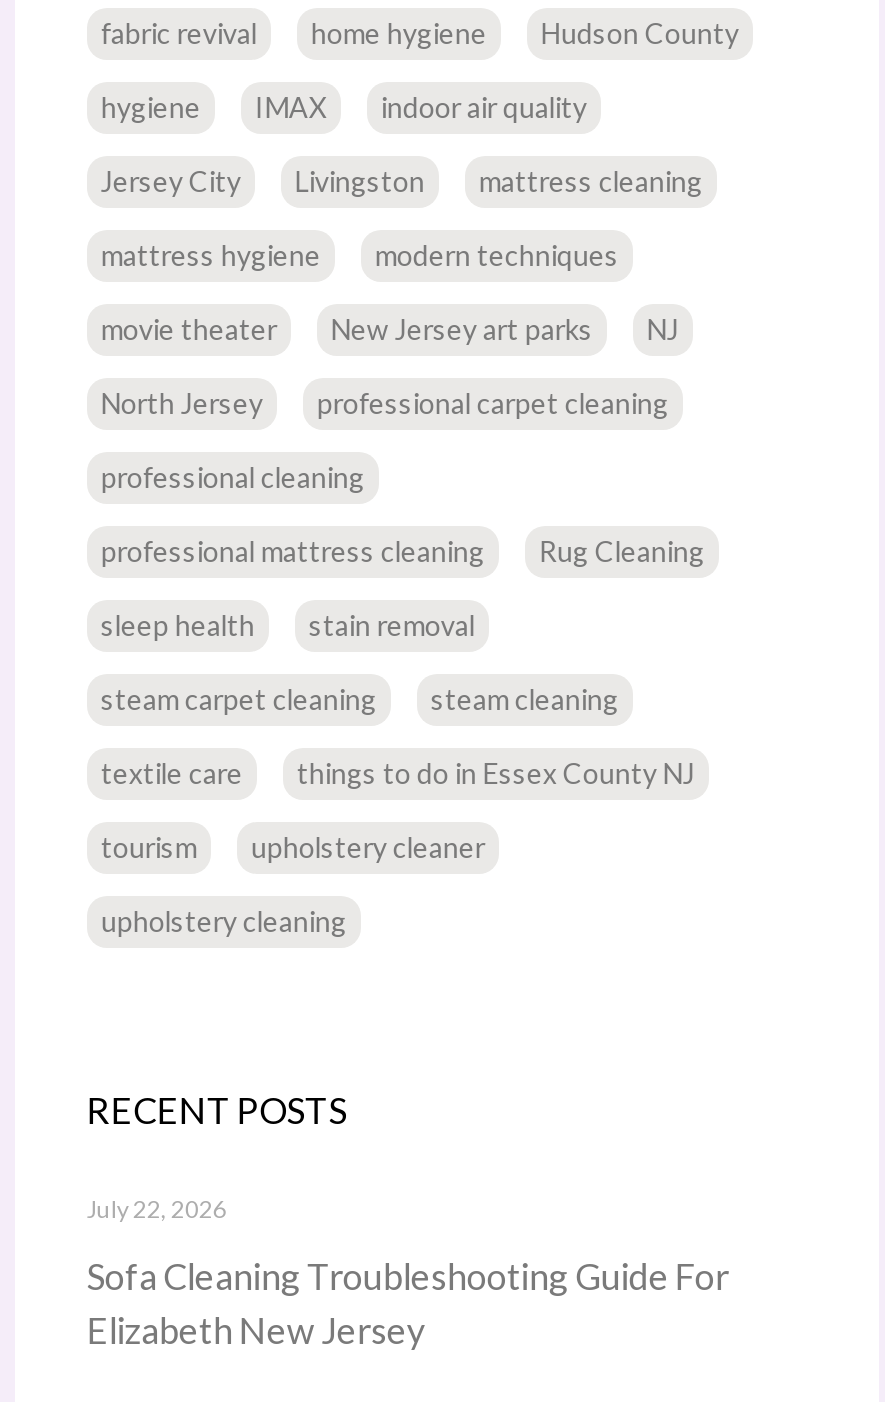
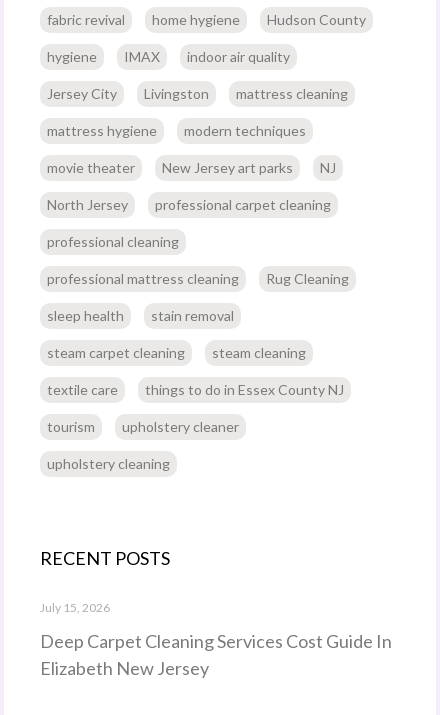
[87,1194,227,1224] July 22, 2026 -> [40,600,110,615] July 15, 2026
[87,1254,729,1298] Sofa Cleaning Troubleshooting Guide For -> [40,630,392,652] Deep Carpet Cleaning Services Cost Guide In

